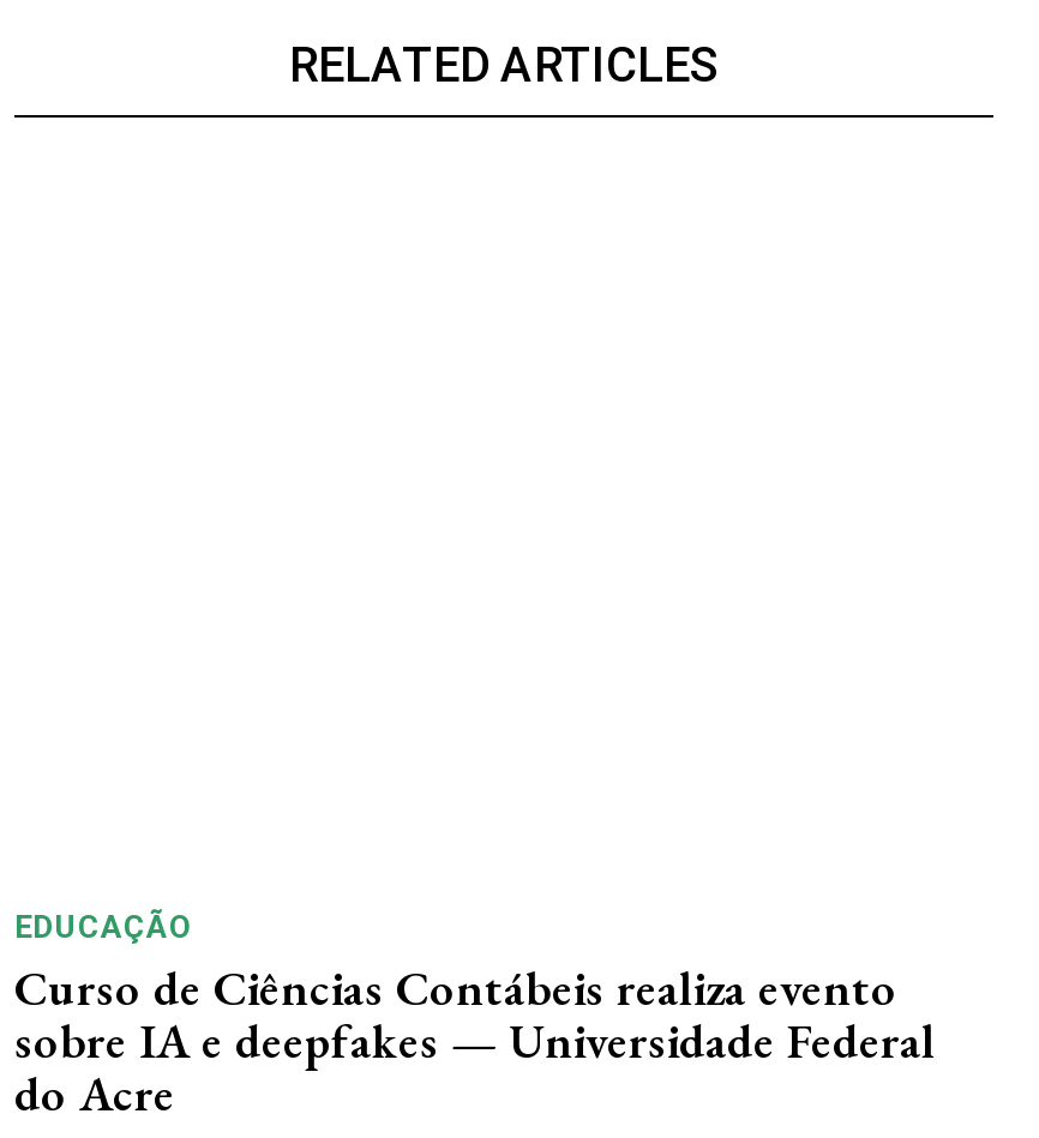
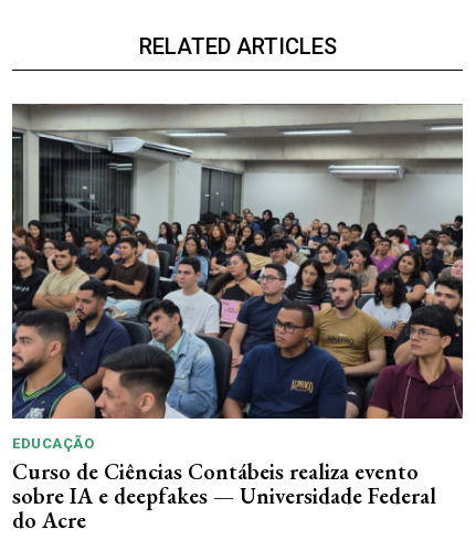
none -> [11,103,464,420] [image]

